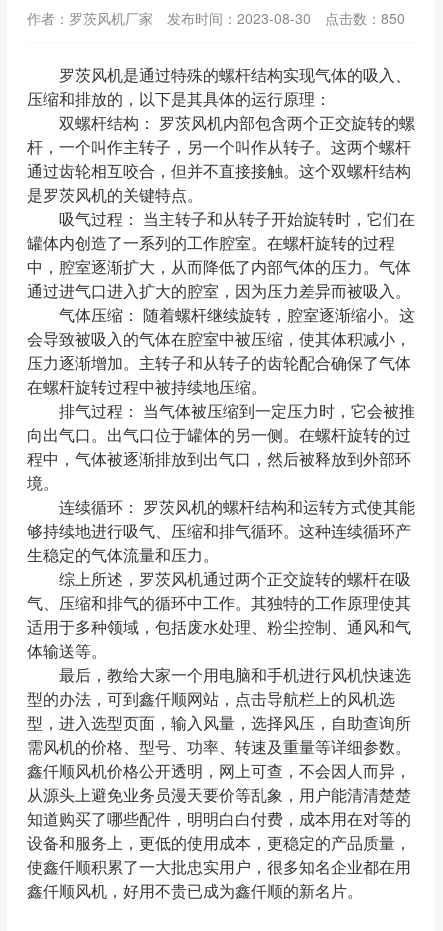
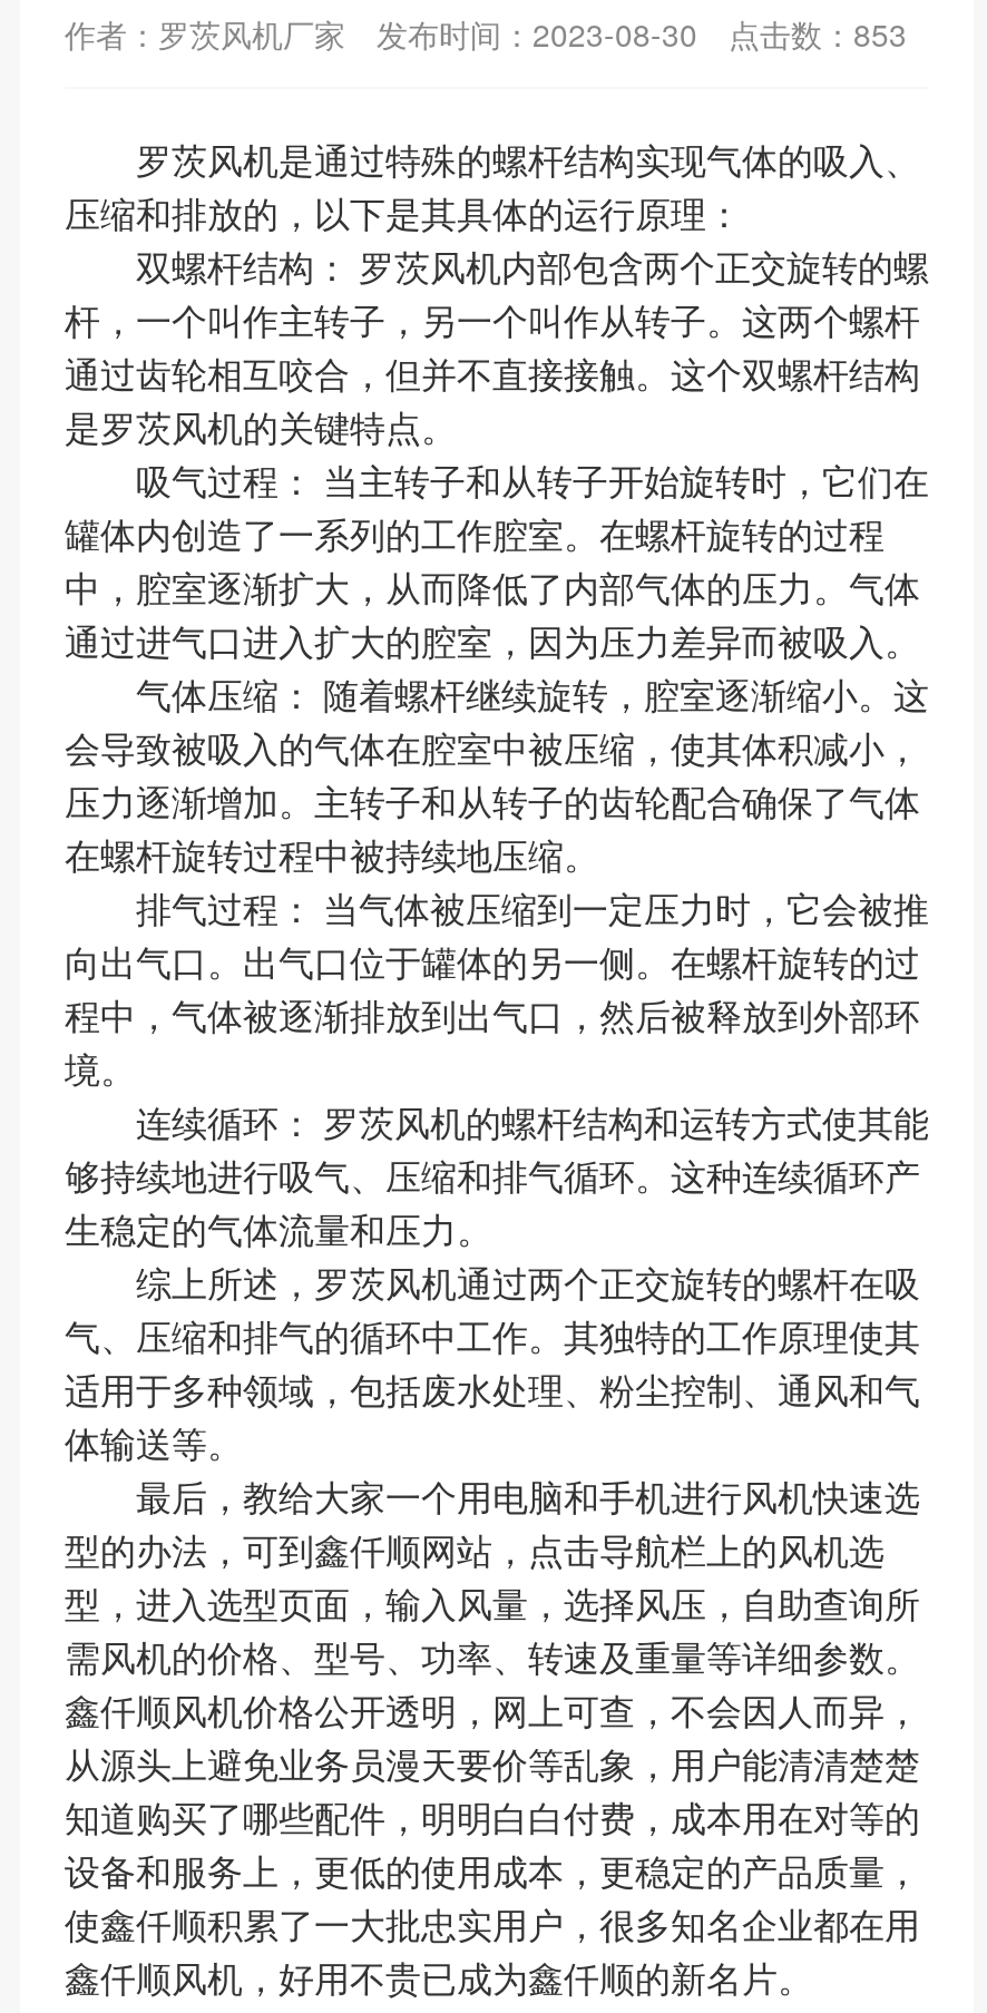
[27,8,405,28] 作者：罗茨风机厂家 发布时间：2023-08-30 点击数：850 -> [65,11,907,56] 作者：罗茨风机厂家 发布时间：2023-08-30 点击数：853

